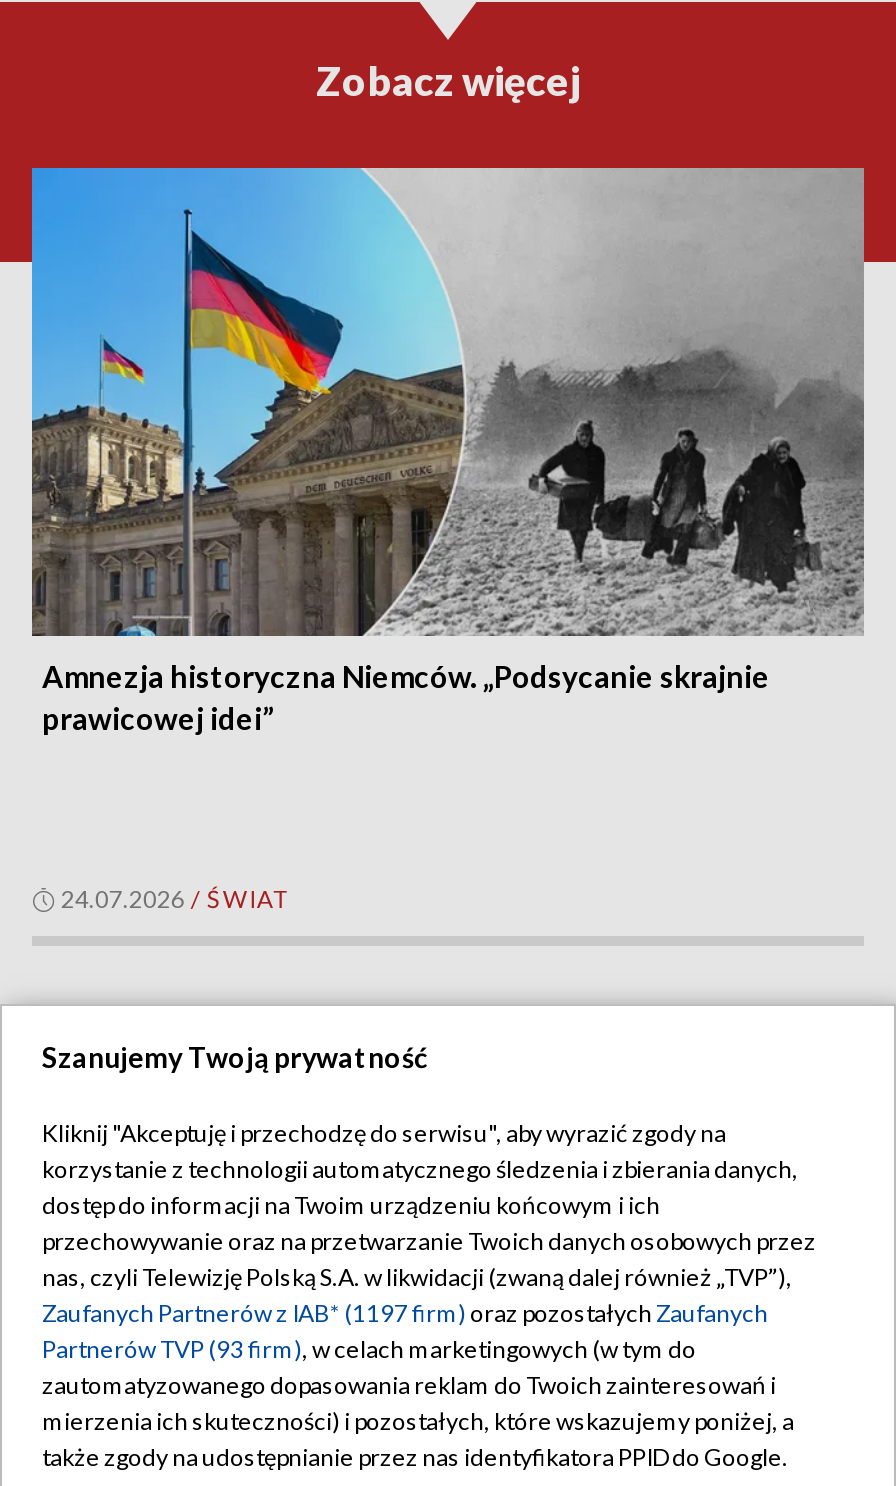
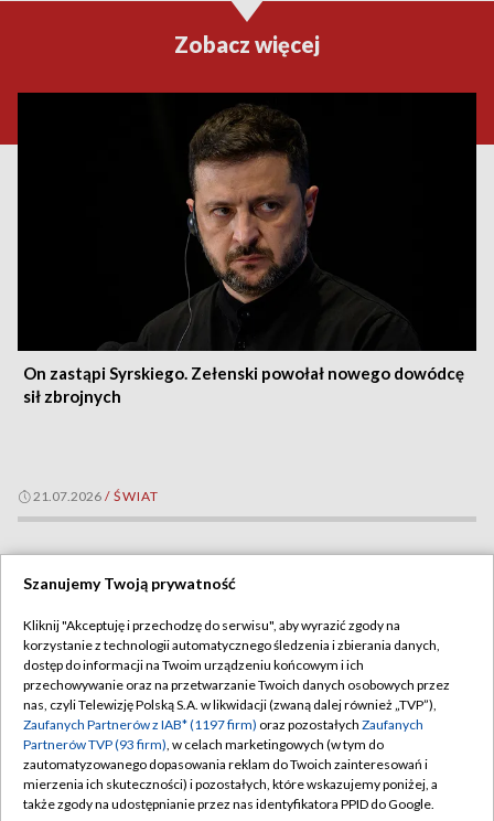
[30,166,866,736] [image] | Amnezja historyczna Niemców. „Podsycanie skrajnie | prawicowej idei” -> [17,92,477,406] [image] | On zastąpi Syrskiego. Zełenski powołał nowego dowódcę | sił zbrojnych
[61,884,289,914] 24.07.2026 / ŚWIAT -> [34,488,159,504] 21.07.2026 / ŚWIAT

